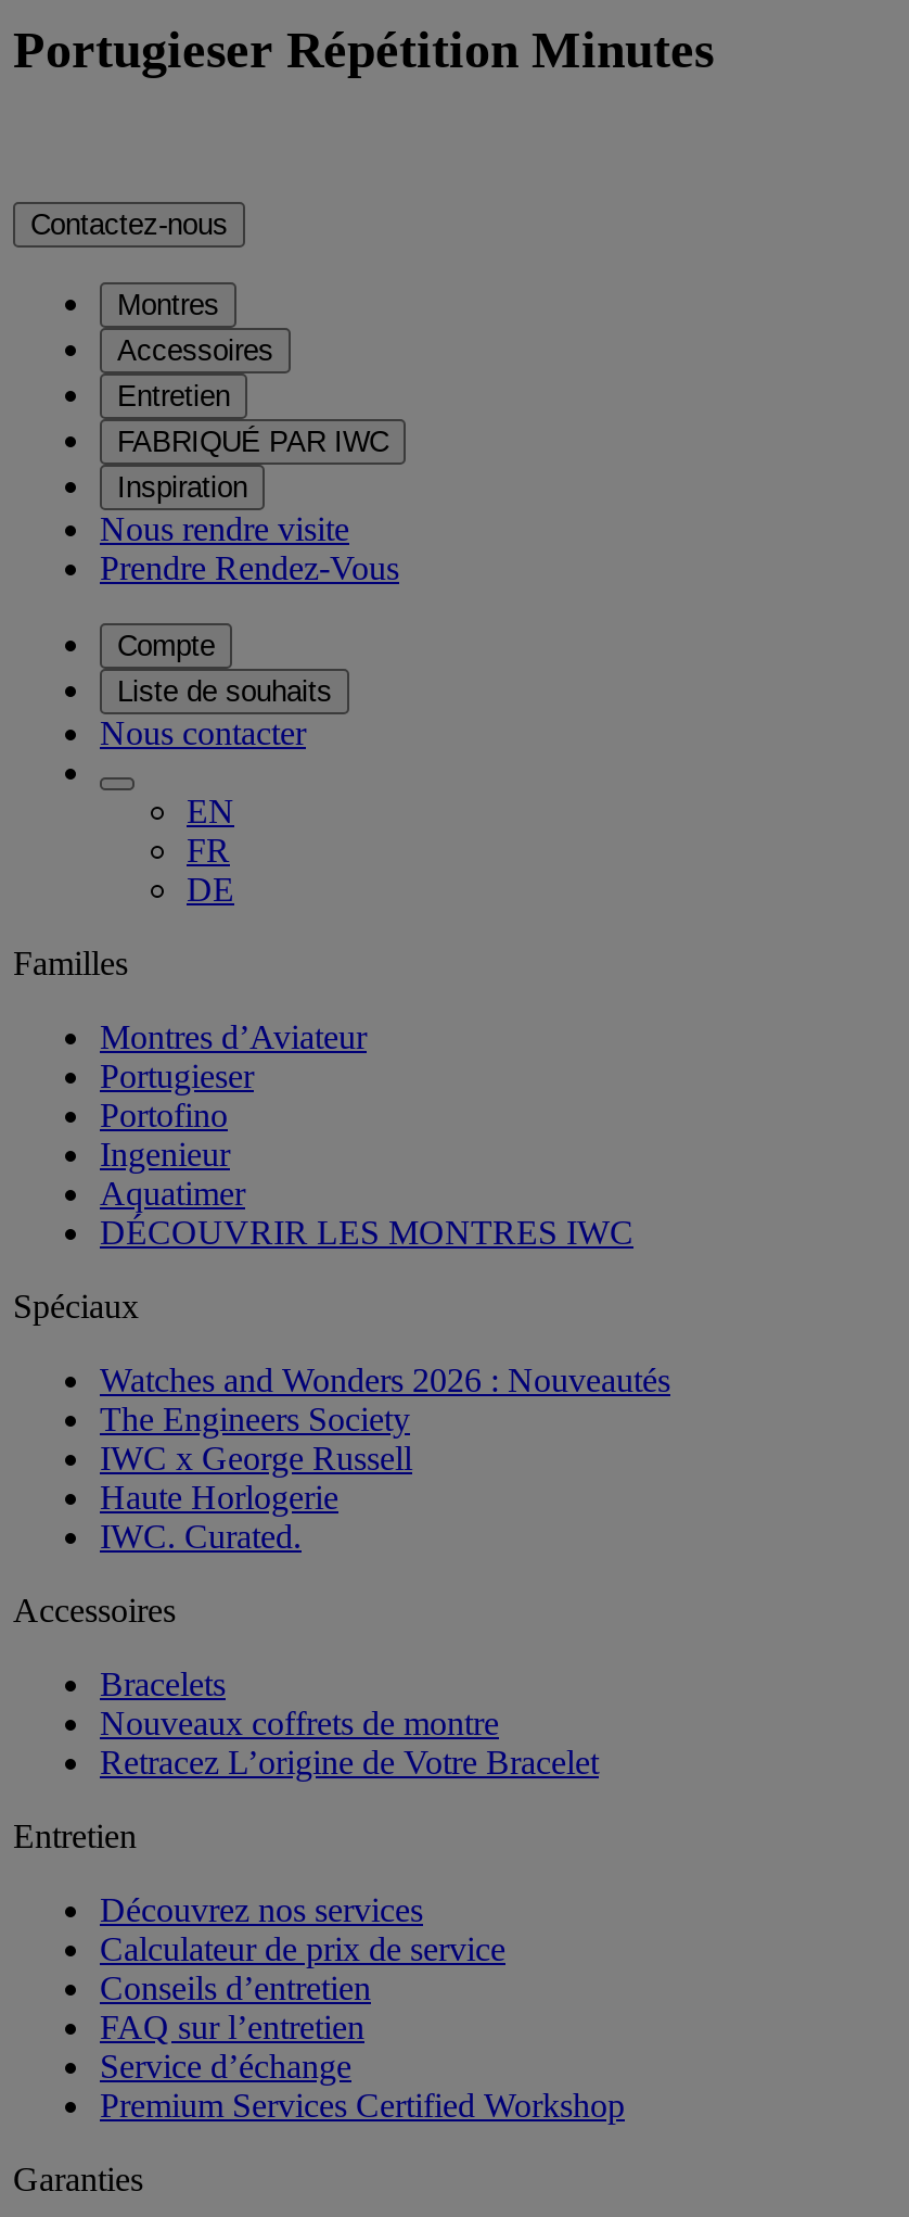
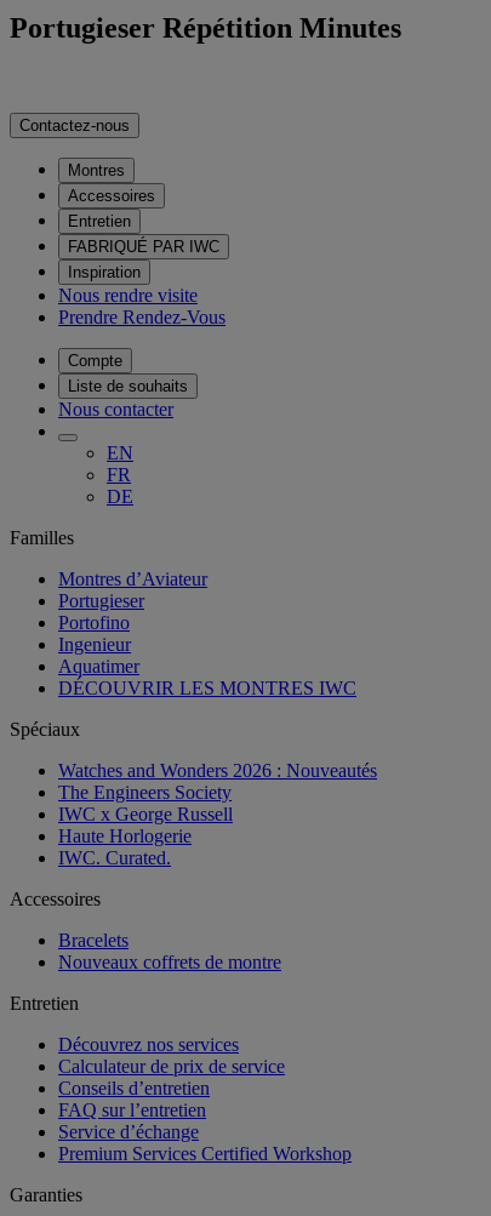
[100,1743,599,1780] Retracez L’origine de Votre Bracelet -> none

